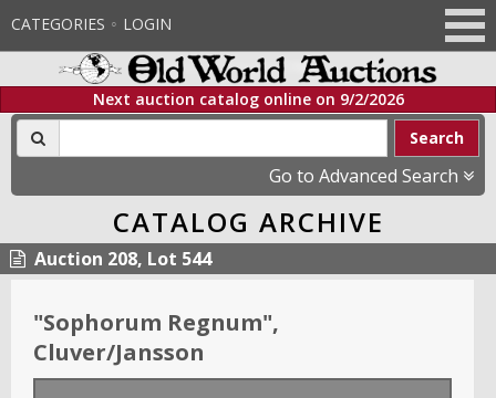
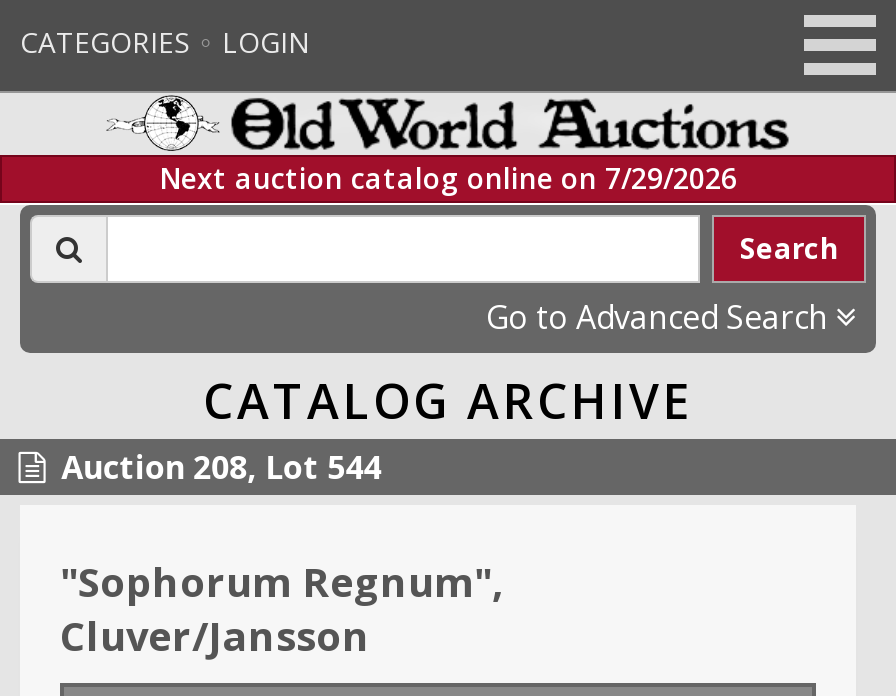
[92,88,404,109] Next auction catalog online on 9/2/2026 -> [159,159,737,197] Next auction catalog online on 7/29/2026

